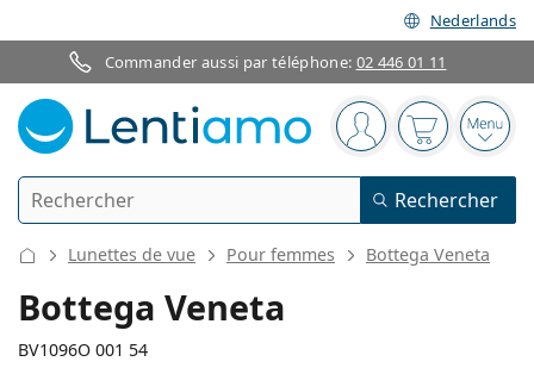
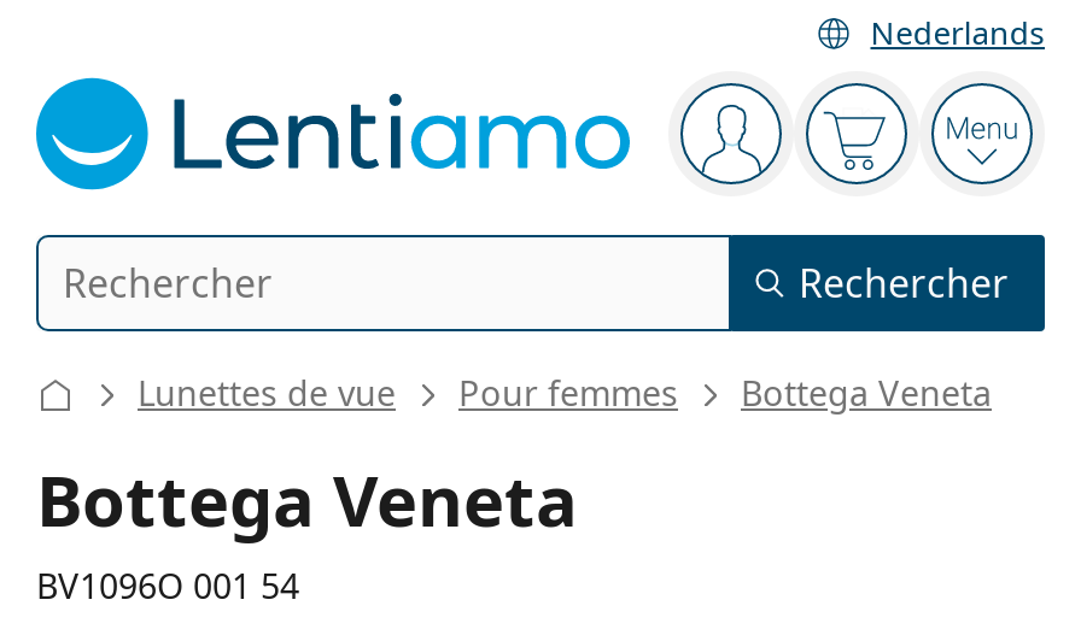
[104,51,446,73] Commander aussi par téléphone: 02 446 01 11 -> none

